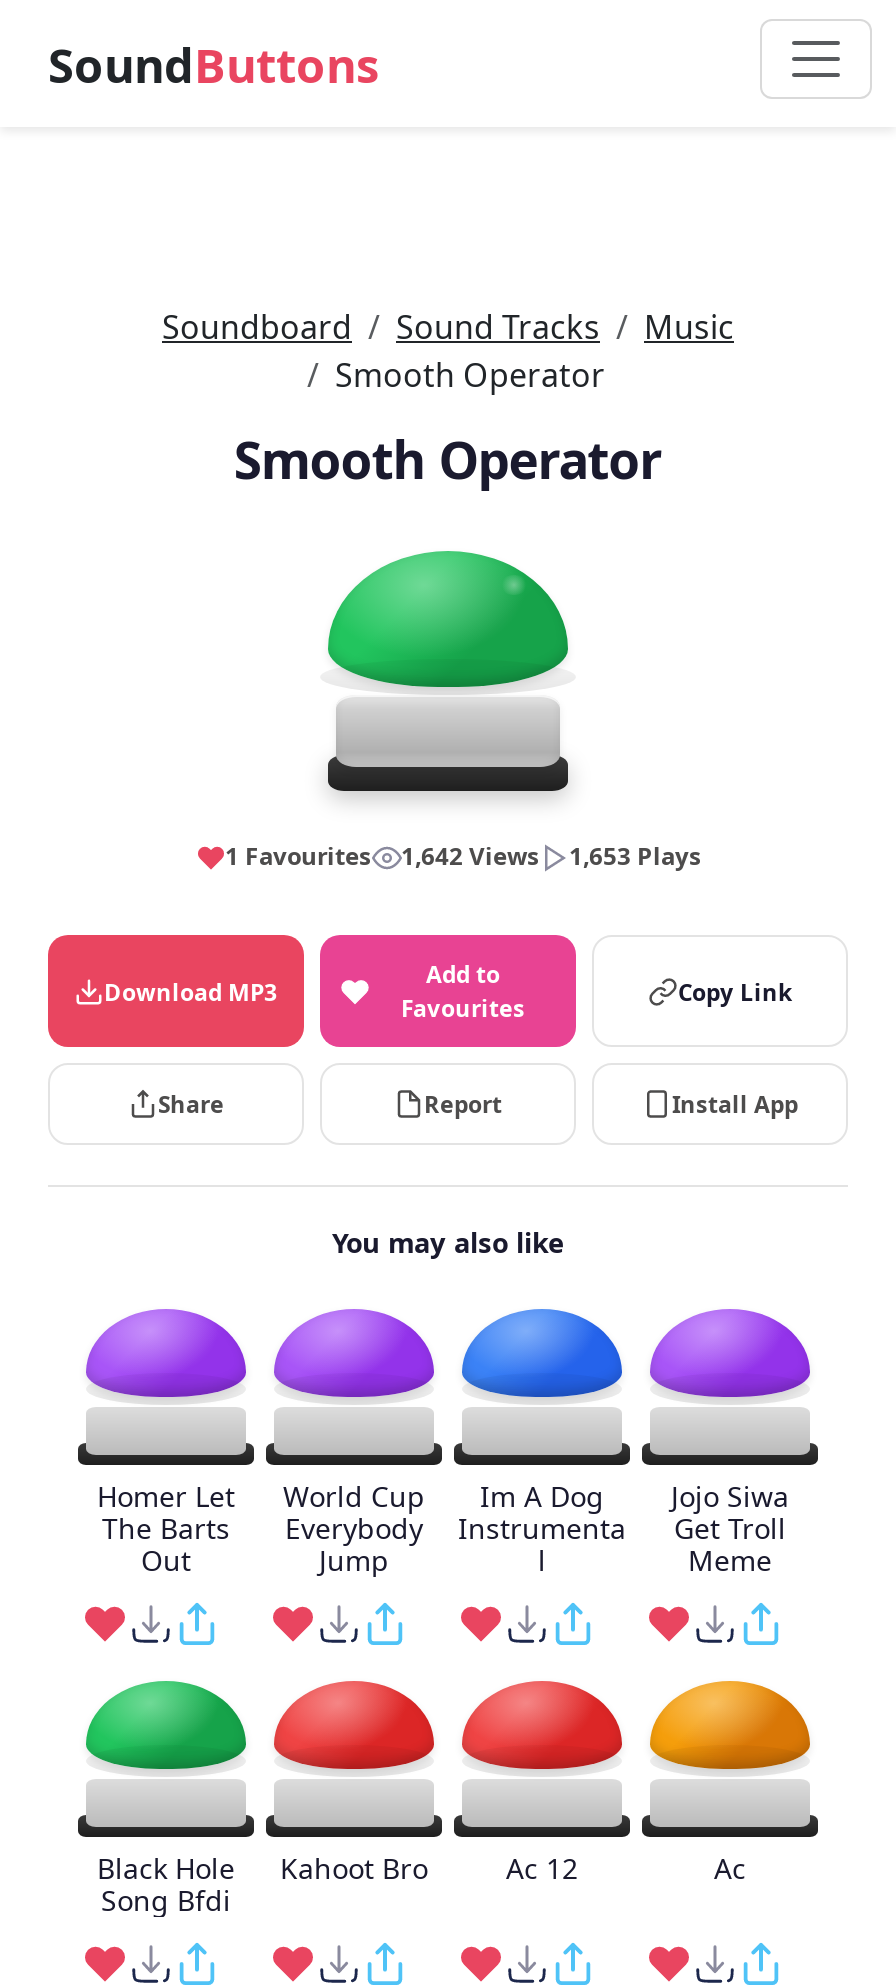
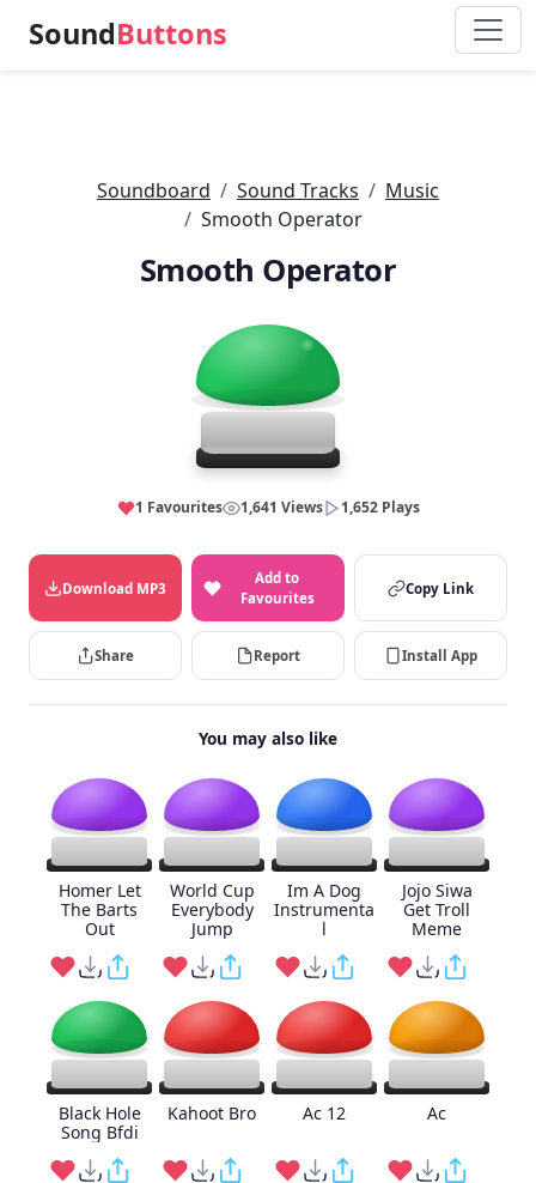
[401,839,539,873] 1,642 Views -> [240,497,322,517] 1,641 Views
[569,839,701,873] 1,653 Plays -> [340,497,419,517] 1,652 Plays

